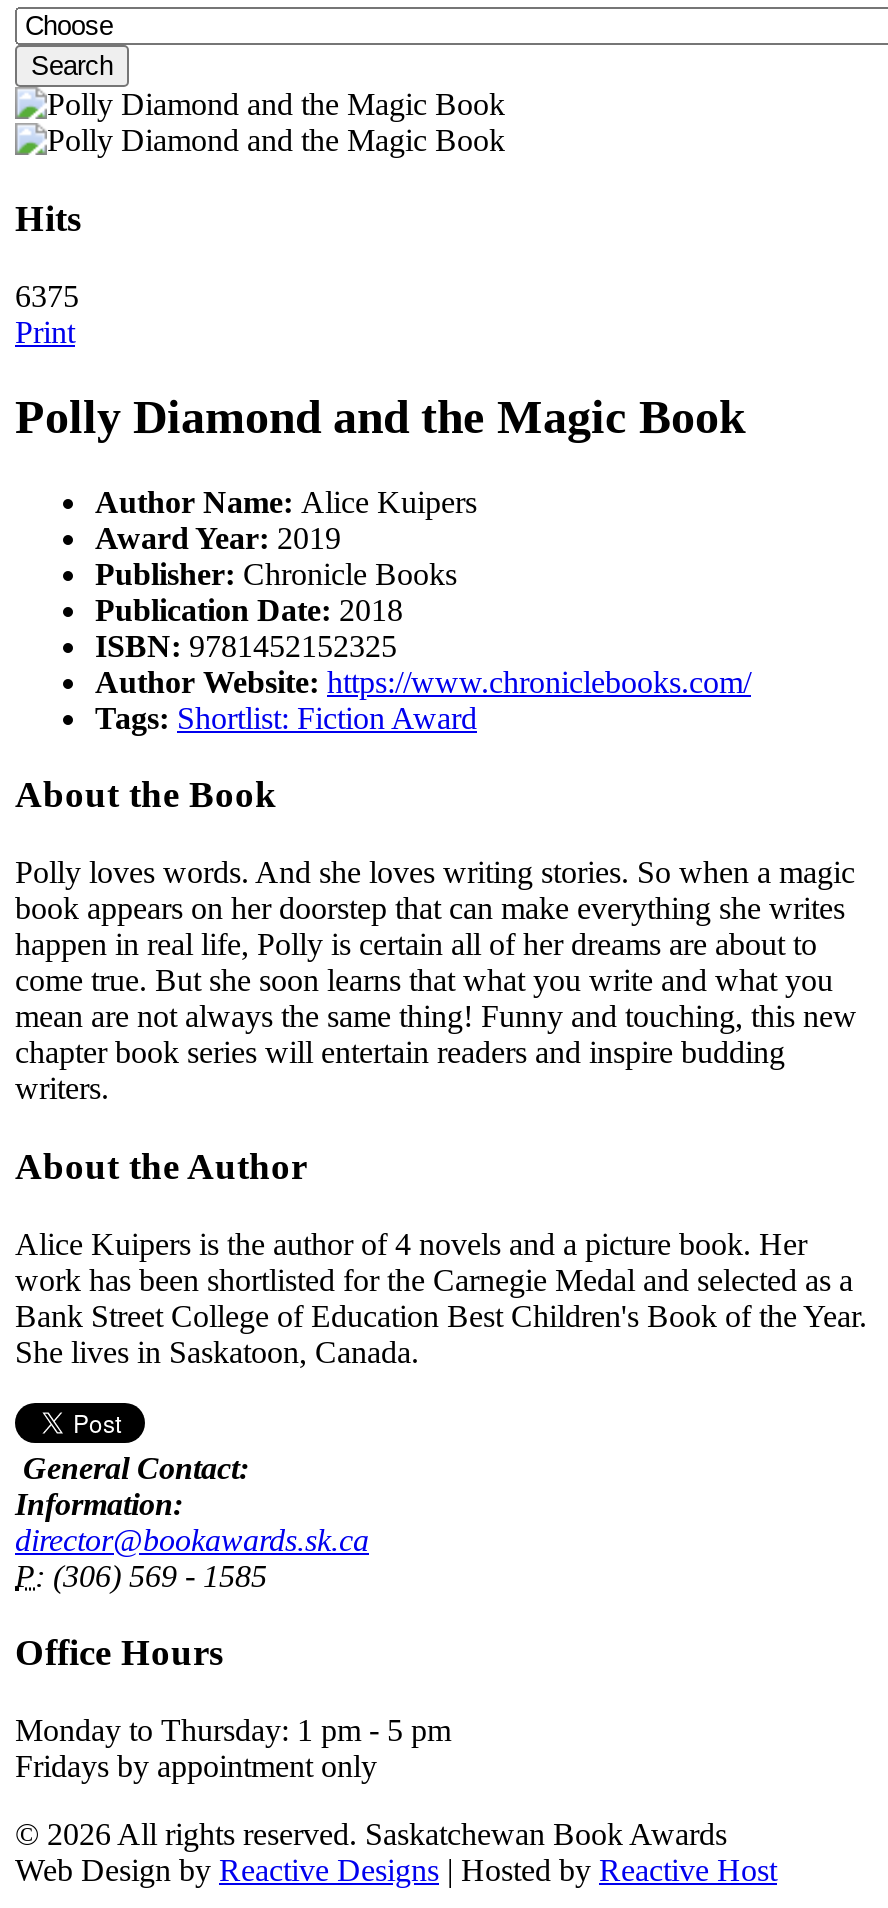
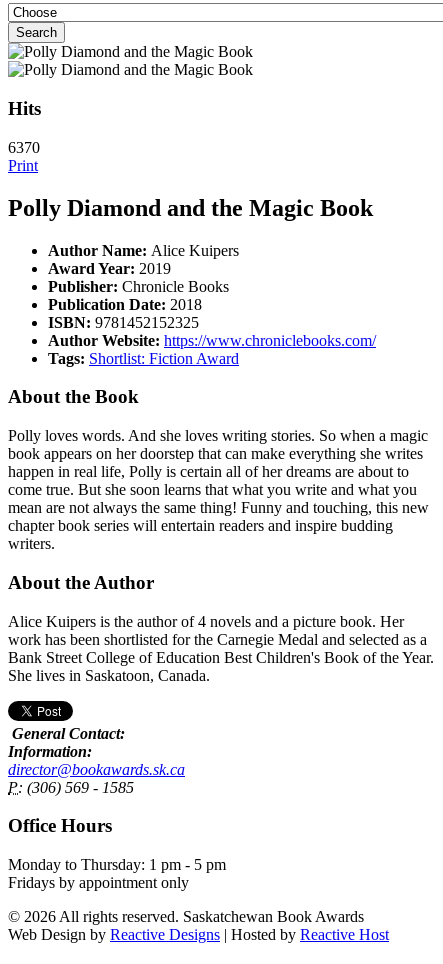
[15,279,79,313] 6375 -> [8,139,40,156] 6370

